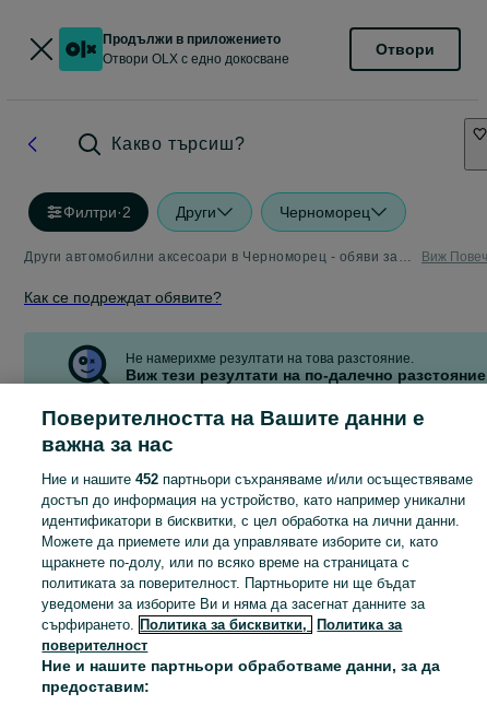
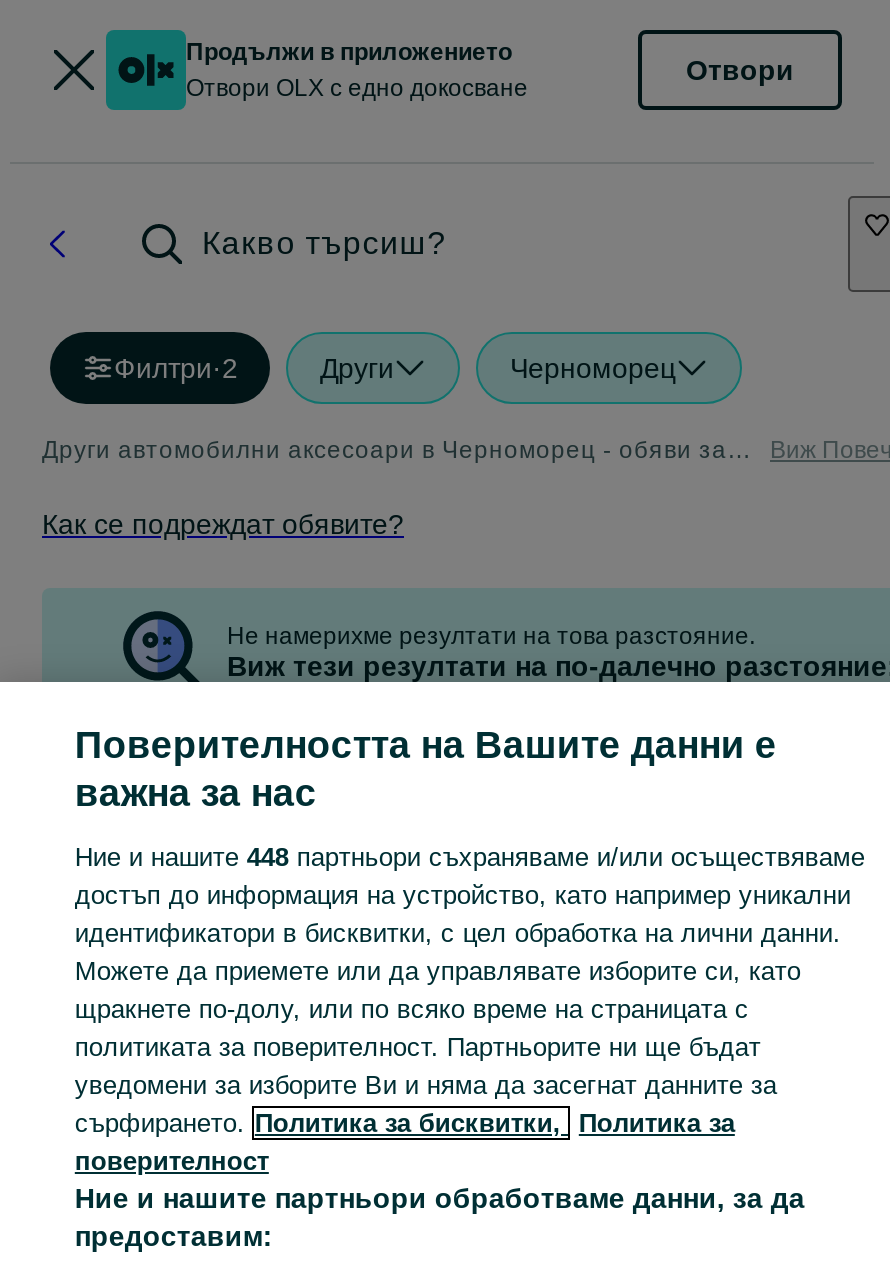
[42,471,473,487] Ние и нашите 452 партньори съхраняваме и/или осъществяваме -> [75,842,865,872] Ние и нашите 448 партньори съхраняваме и/или осъществяваме

